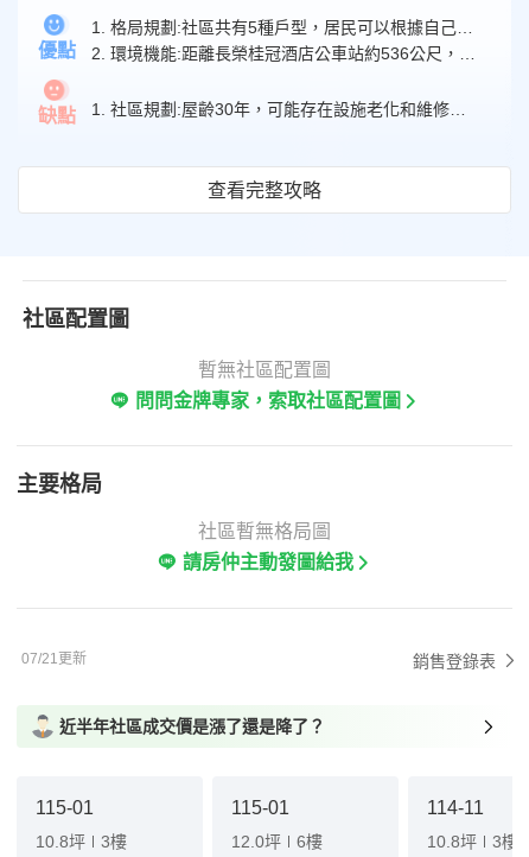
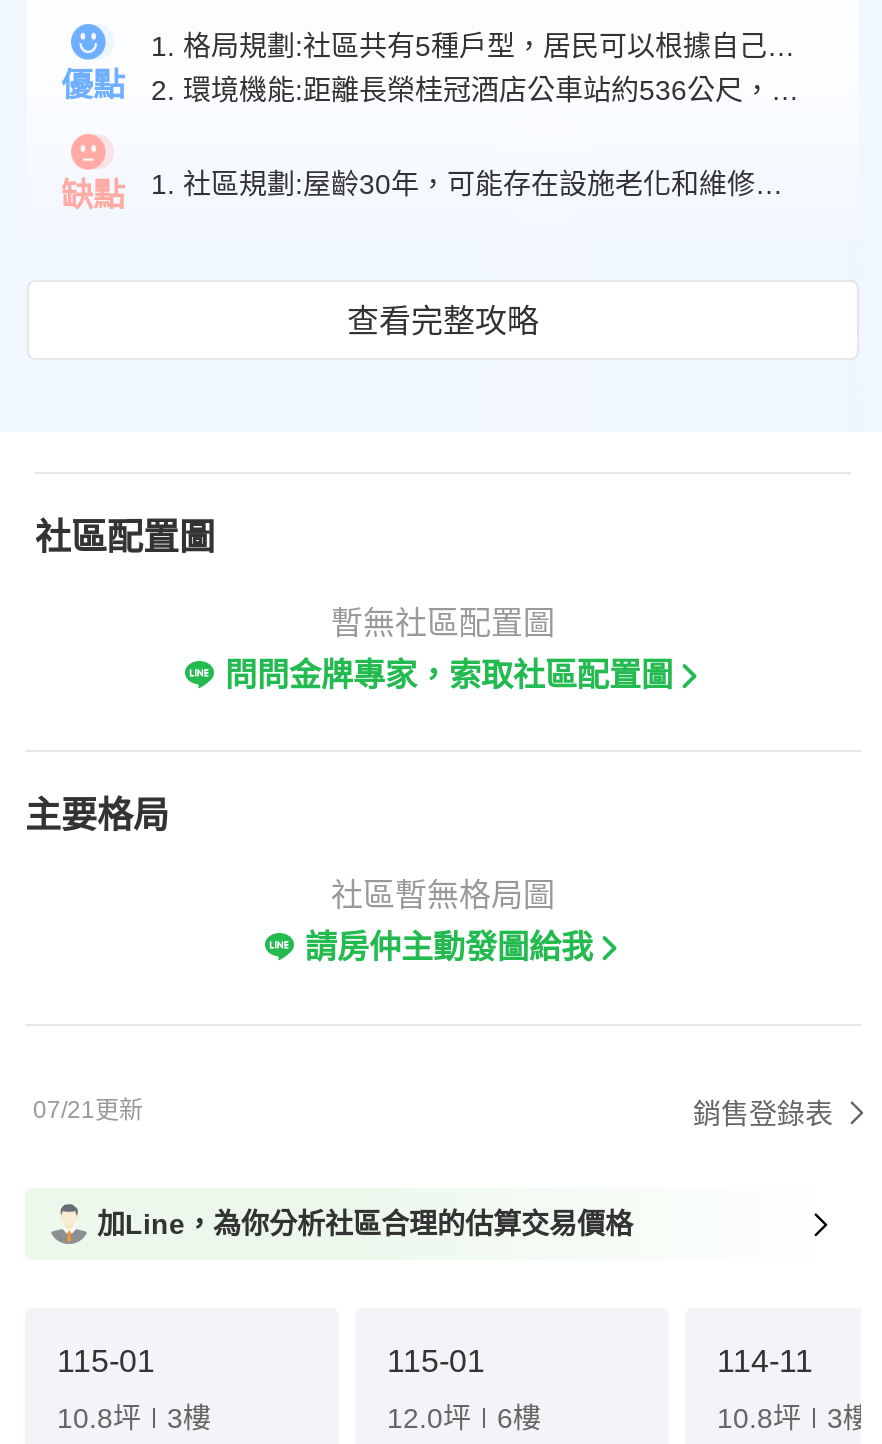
[59,717,325,736] 近半年社區成交價是漲了還是降了？ -> [97,1208,633,1240] 加Line，為你分析社區合理的估算交易價格

